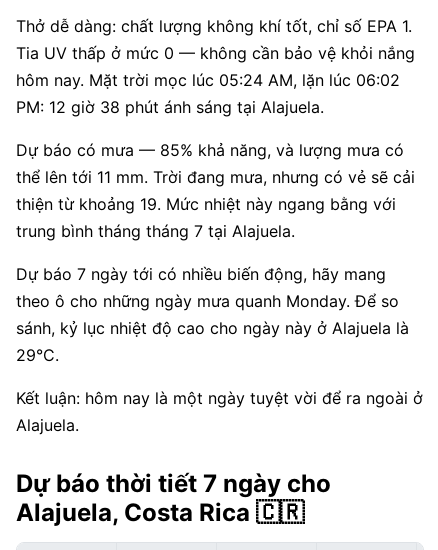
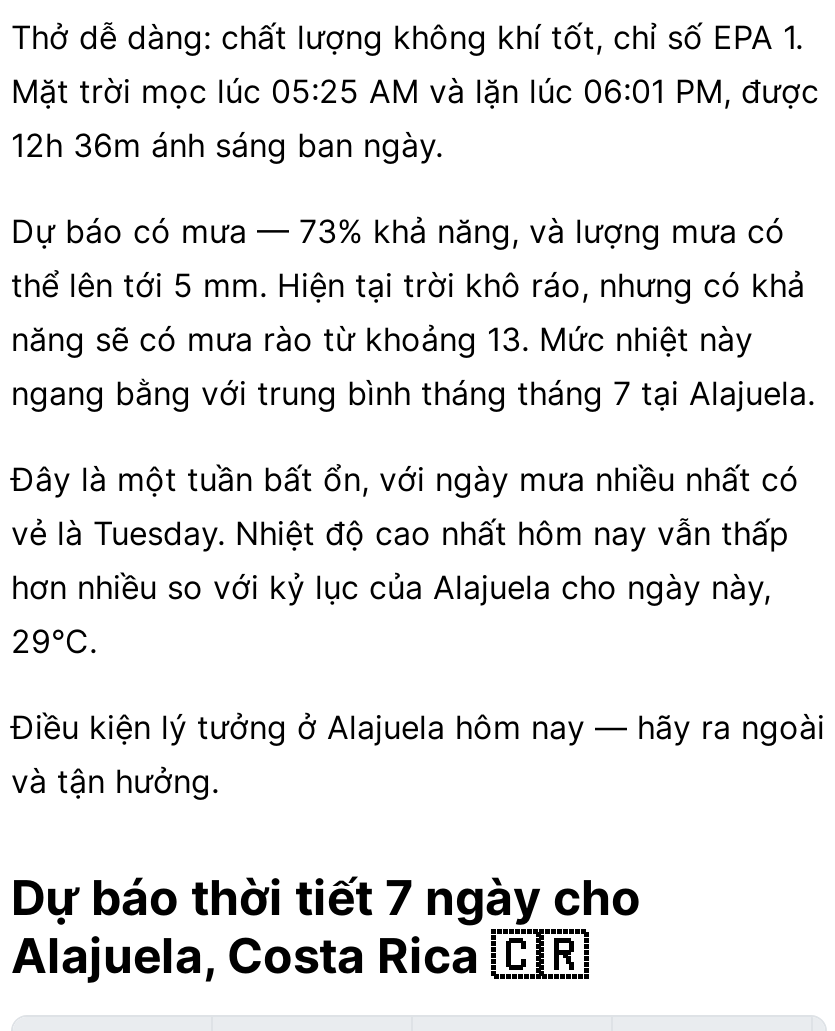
[16,43,415,117] Tia UV thấp ở mức 0 — không cần bảo vệ khỏi nắng | hôm nay. Mặt trời mọc lúc 05:24 AM, lặn lúc 06:02 | PM: 12 giờ 38 phút ánh sáng tại Alajuela. -> [11,71,819,165] Mặt trời mọc lúc 05:25 AM và lặn lúc 06:01 PM, được | 12h 36m ánh sáng ban ngày.
[16,140,415,241] Dự báo có mưa — 85% khả năng, và lượng mưa có | thể lên tới 11 mm. Trời đang mưa, nhưng có vẻ sẽ cải | thiện từ khoảng 19. Mức nhiệt này ngang bằng với | trung bình tháng tháng 7 tại Alajuela. -> [11,211,815,413] Dự báo có mưa — 73% khả năng, và lượng mưa có | thể lên tới 5 mm. Hiện tại trời khô ráo, nhưng có khả | năng sẽ có mưa rào từ khoảng 13. Mức nhiệt này | ngang bằng với trung bình tháng tháng 7 tại Alajuela.
[16,264,409,338] Dự báo 7 ngày tới có nhiều biến động, hãy mang | theo ô cho những ngày mưa quanh Monday. Để so | sánh, kỷ lục nhiệt độ cao cho ngày này ở Alajuela là -> [11,459,799,607] Đây là một tuần bất ổn, với ngày mưa nhiều nhất có | vẻ là Tuesday. Nhiệt độ cao nhất hôm nay vẫn thấp | hơn nhiều so với kỷ lục của Alajuela cho ngày này,
[16,388,423,435] Kết luận: hôm nay là một ngày tuyệt vời để ra ngoài ở | Alajuela. -> [11,707,825,801] Điều kiện lý tưởng ở Alajuela hôm nay — hãy ra ngoài | và tận hưởng.

